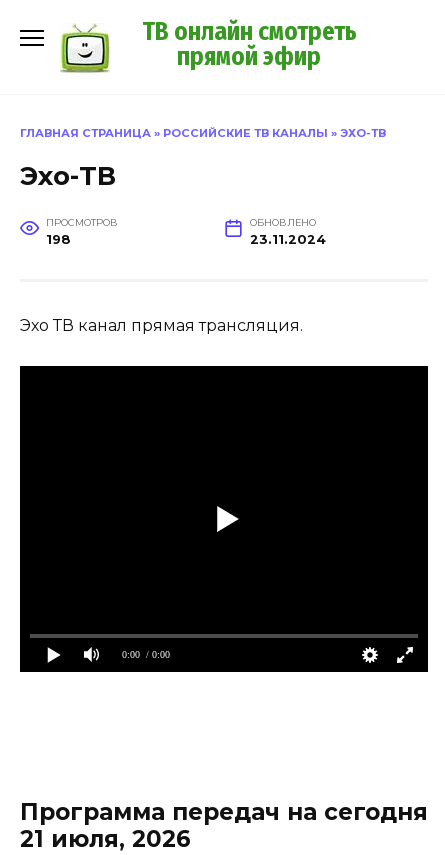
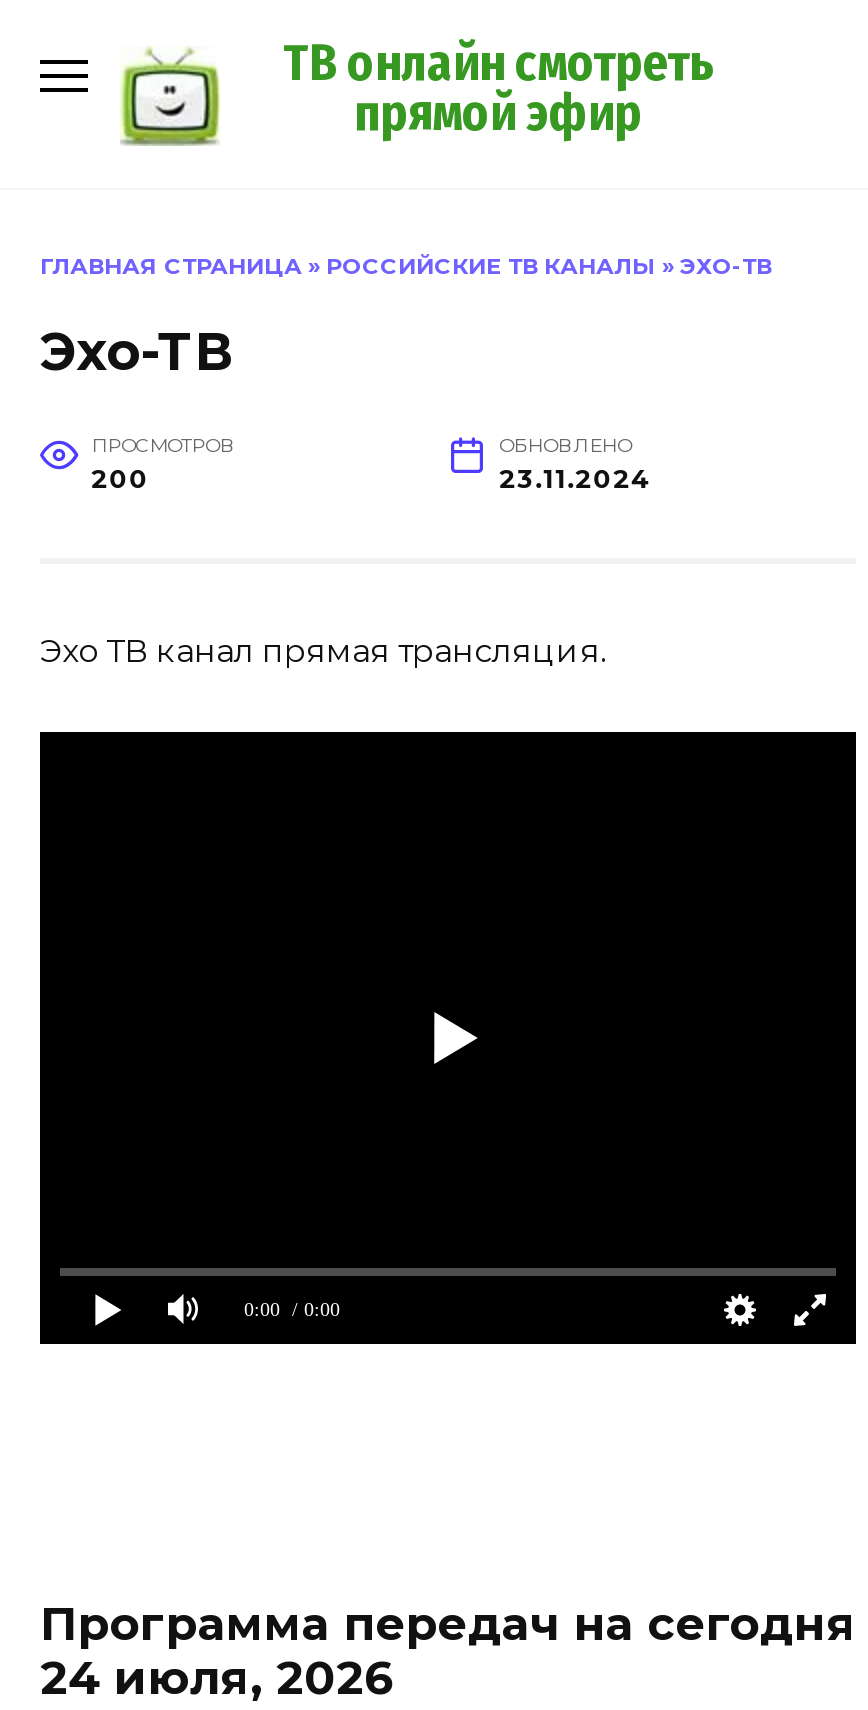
[46,232,71,247] 198 -> [91,464,149,494] 200
[20,825,191,853] 21 июля, 2026 -> [40,1650,394,1706] 24 июля, 2026

